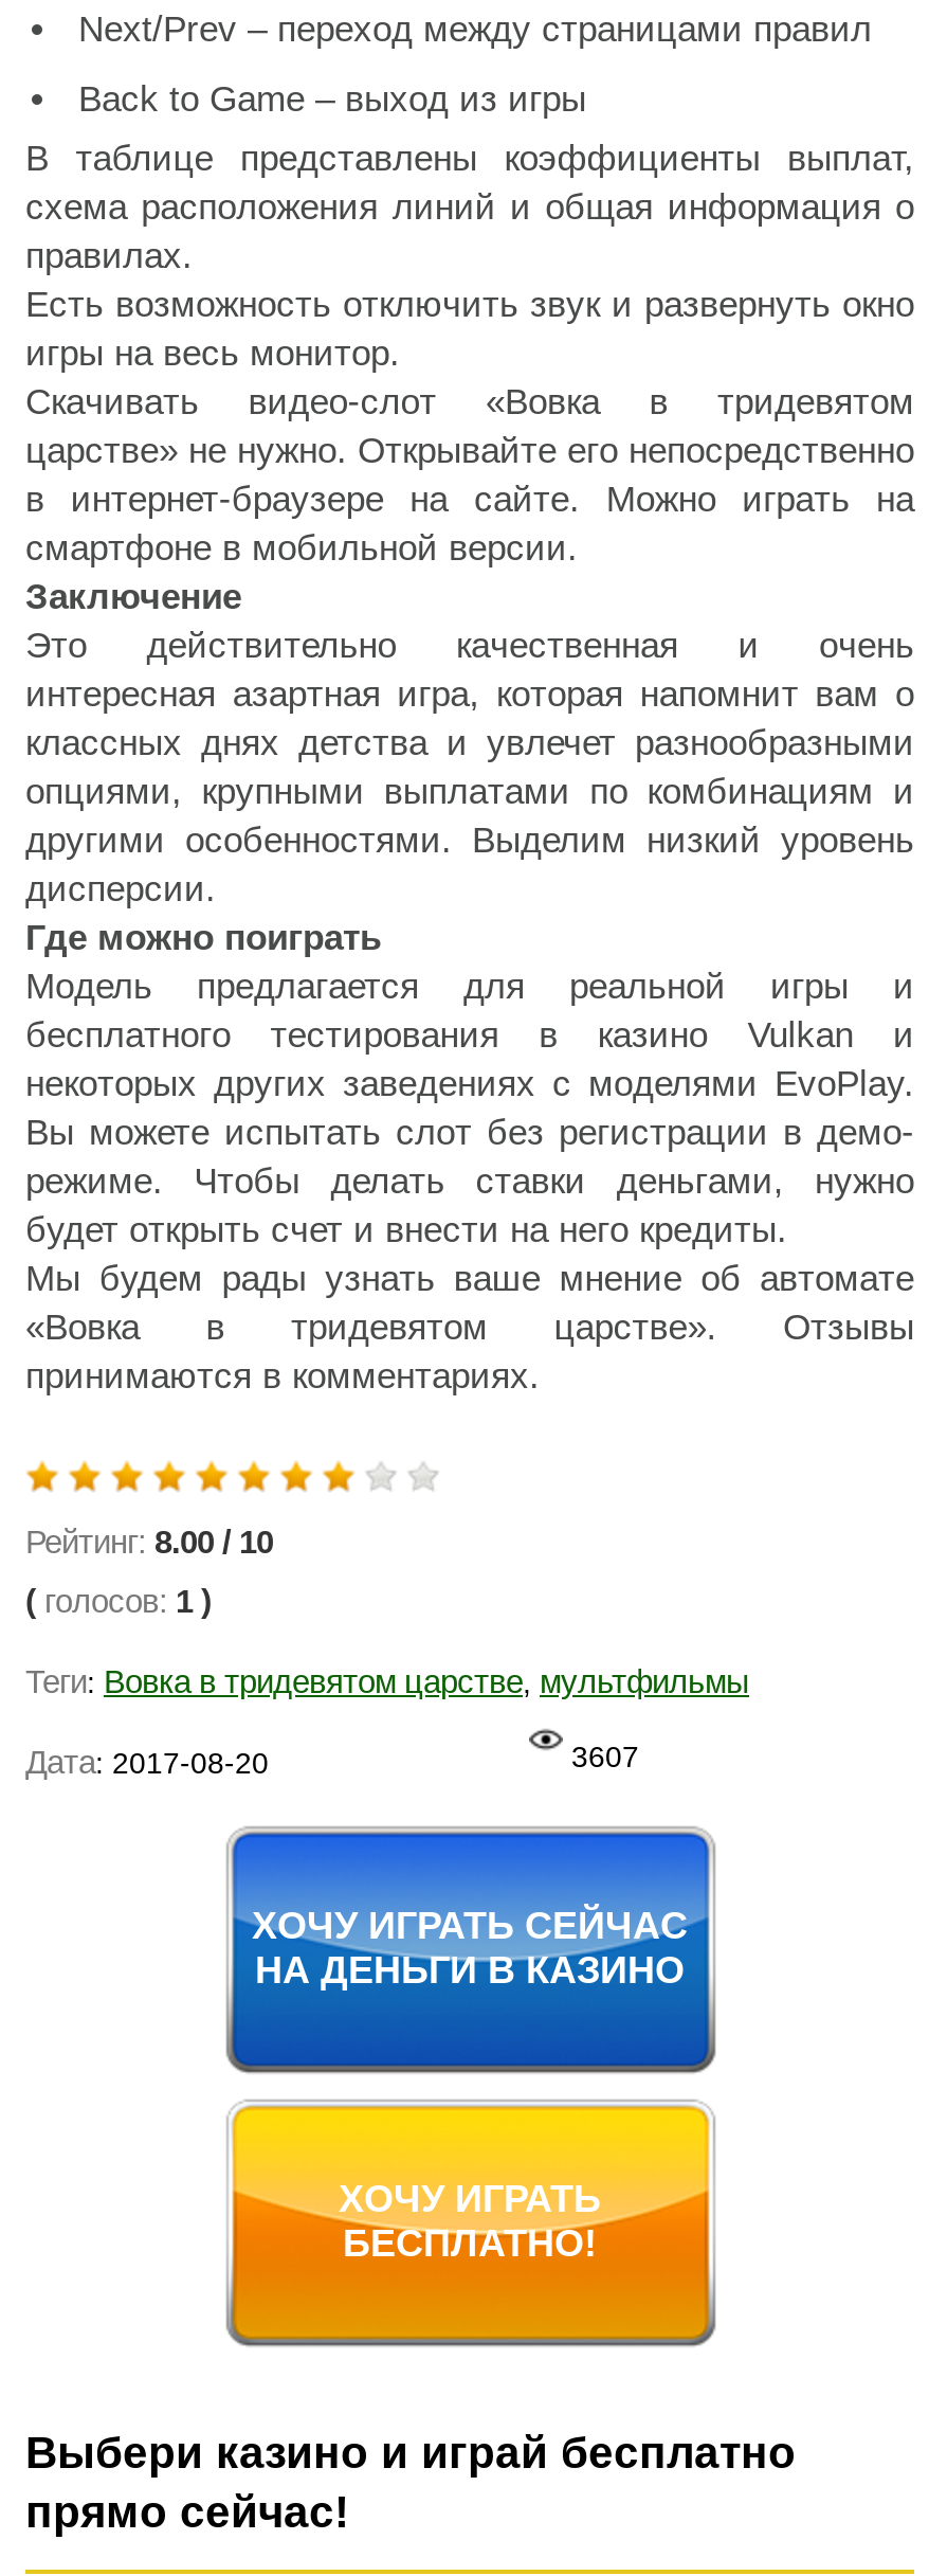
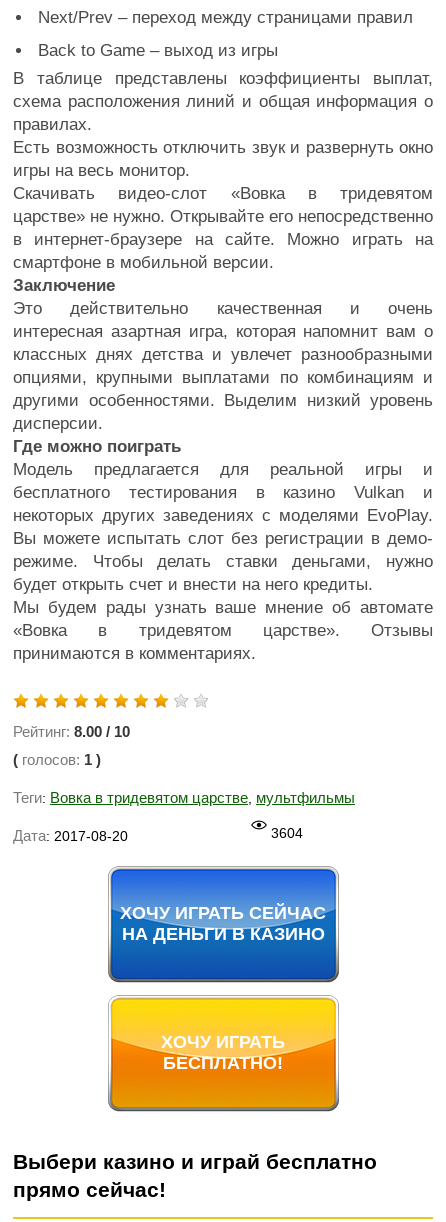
[571,1739,639,1773] 3607 -> [271,825,303,841] 3604

